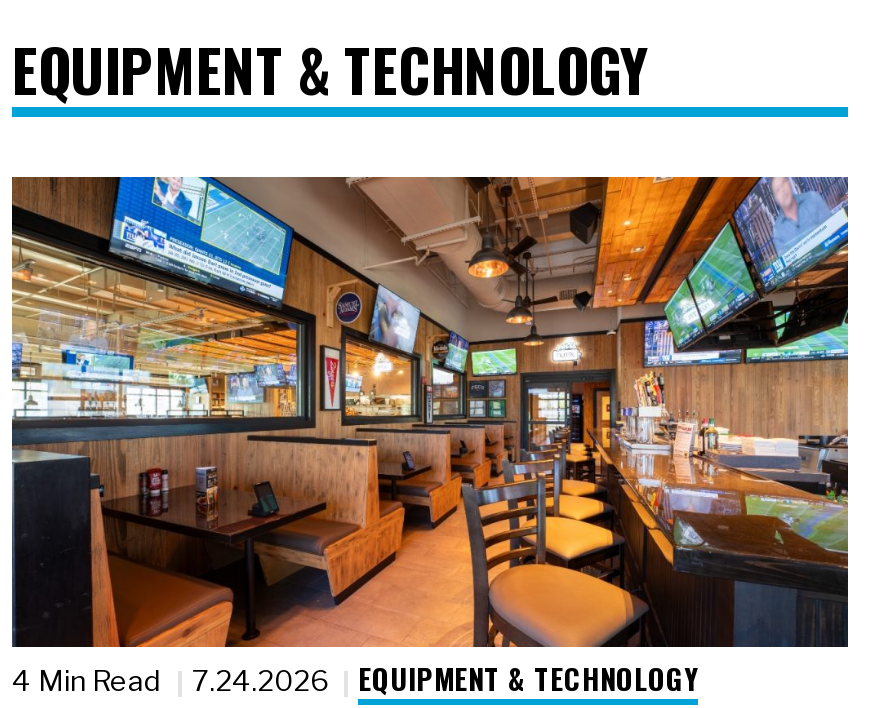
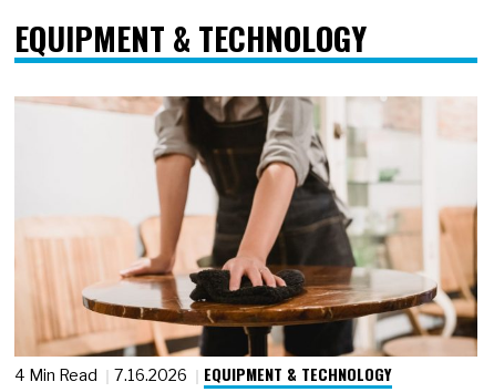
[10,176,850,698] [image] | 4 Min Read 7.24.2026 EQUIPMENT & TECHNOLOGY -> [14,96,478,385] [image] | 4 Min Read 7.16.2026 EQUIPMENT & TECHNOLOGY

